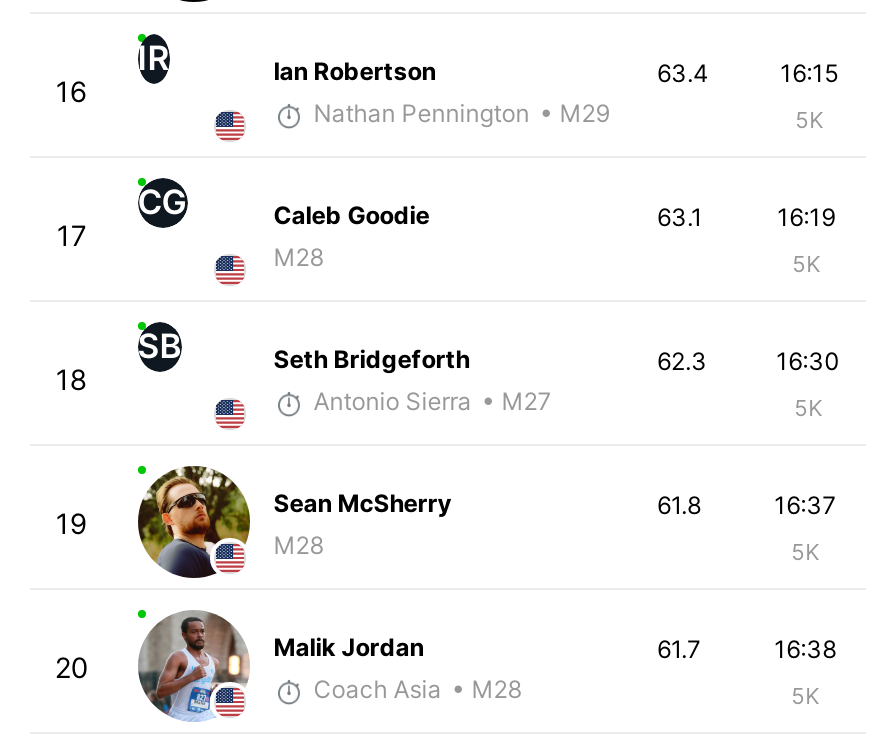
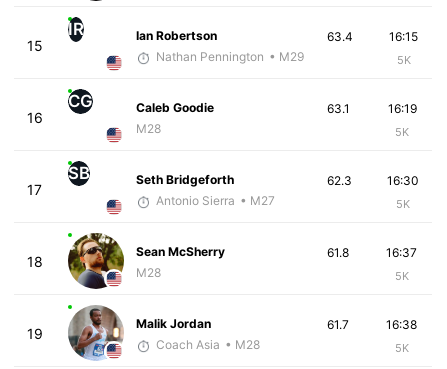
[56,73,88,107] 16 -> [27,36,43,53] 15
[57,217,87,251] 17 -> [27,108,43,125] 16
[56,361,88,395] 18 -> [27,180,42,197] 17
[56,505,88,539] 19 -> [27,252,43,269] 18
[55,649,89,683] 20 -> [27,324,43,341] 19

